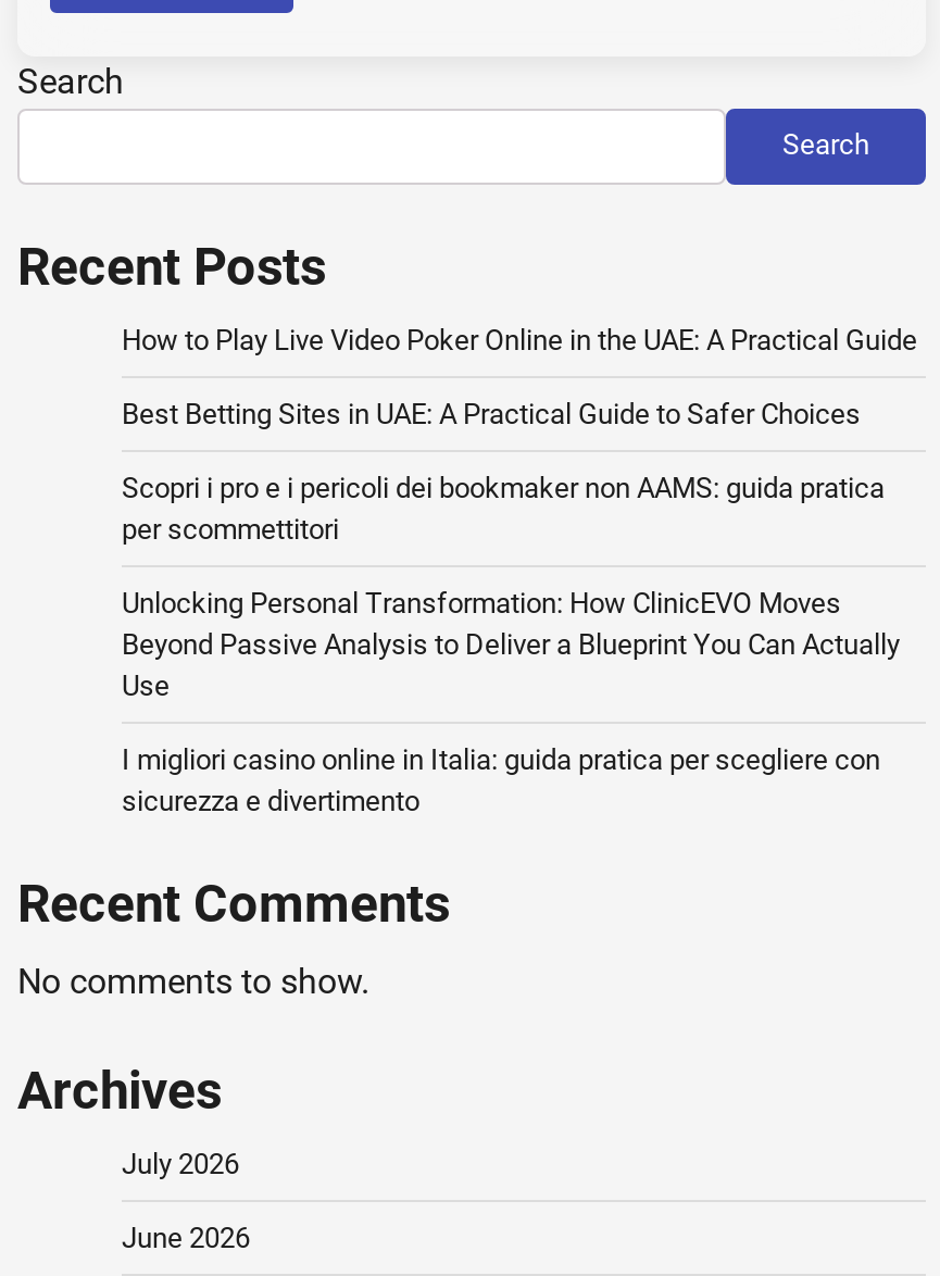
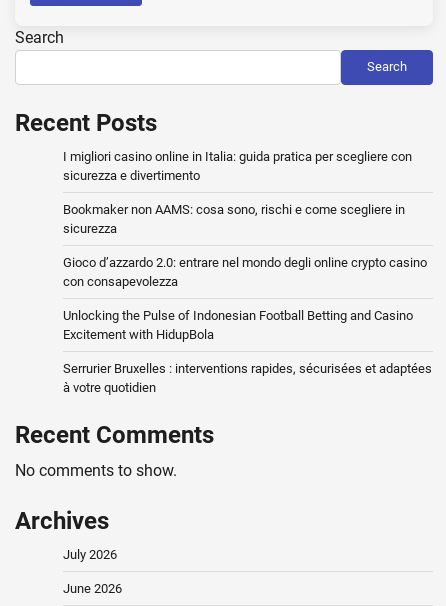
[122,323,917,701] How to Play Live Video Poker Online in the UAE: A Practical Guide | Best Betting Sites in UAE: A Practical Guide to Safer Choices | Scopri i pro e i pericoli dei bookmaker non AAMS: guida pratica | per scommettitori | Unlocking Personal Transformation: How ClinicEVO Moves | Beyond Passive Analysis to Deliver a Blueprint You Can Actually | Use -> none
moved [122,742,880,816] -> [63,148,412,182]: I migliori casino online in Italia: guida pratica per scegliere con | sicurezza e divertimento
none -> [63,201,432,394] Bookmaker non AAMS: cosa sono, rischi e come scegliere in | sicurezza | Gioco d’azzardo 2.0: entrare nel mondo degli online crypto casino | con consapevolezza | Unlocking the Pulse of Indonesian Football Betting and Casino | Excitement with HidupBola | Serrurier Bruxelles : interventions rapides, sécurisées et adaptées | à votre quotidien

